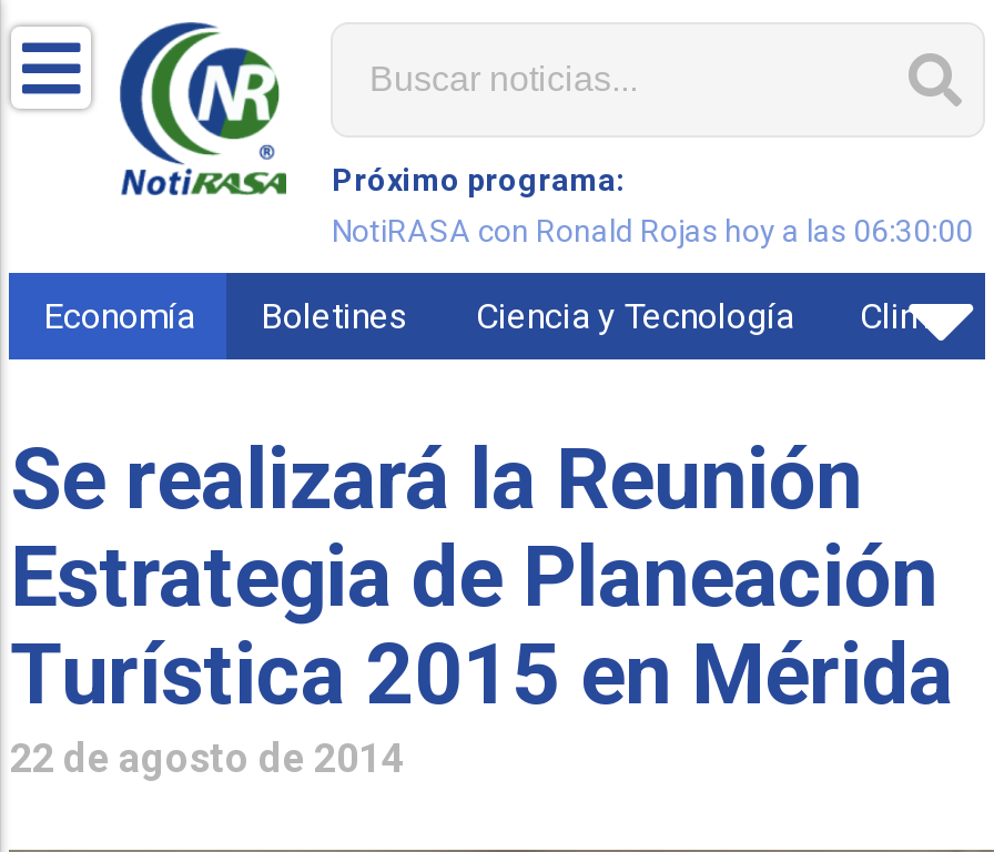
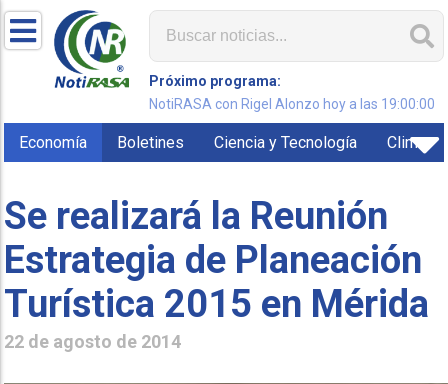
[332,213,973,248] NotiRASA con Ronald Rojas hoy a las 06:30:00 -> [149,96,435,112] NotiRASA con Rigel Alonzo hoy a las 19:00:00

